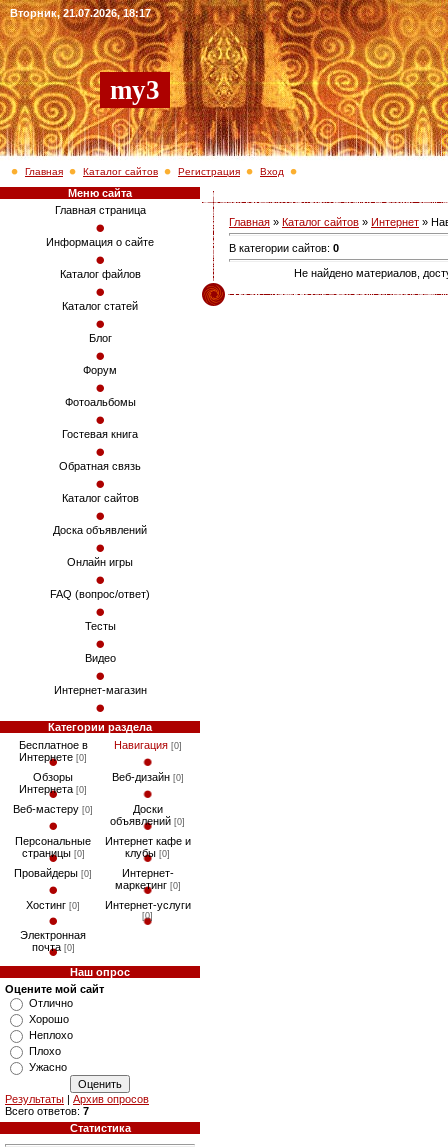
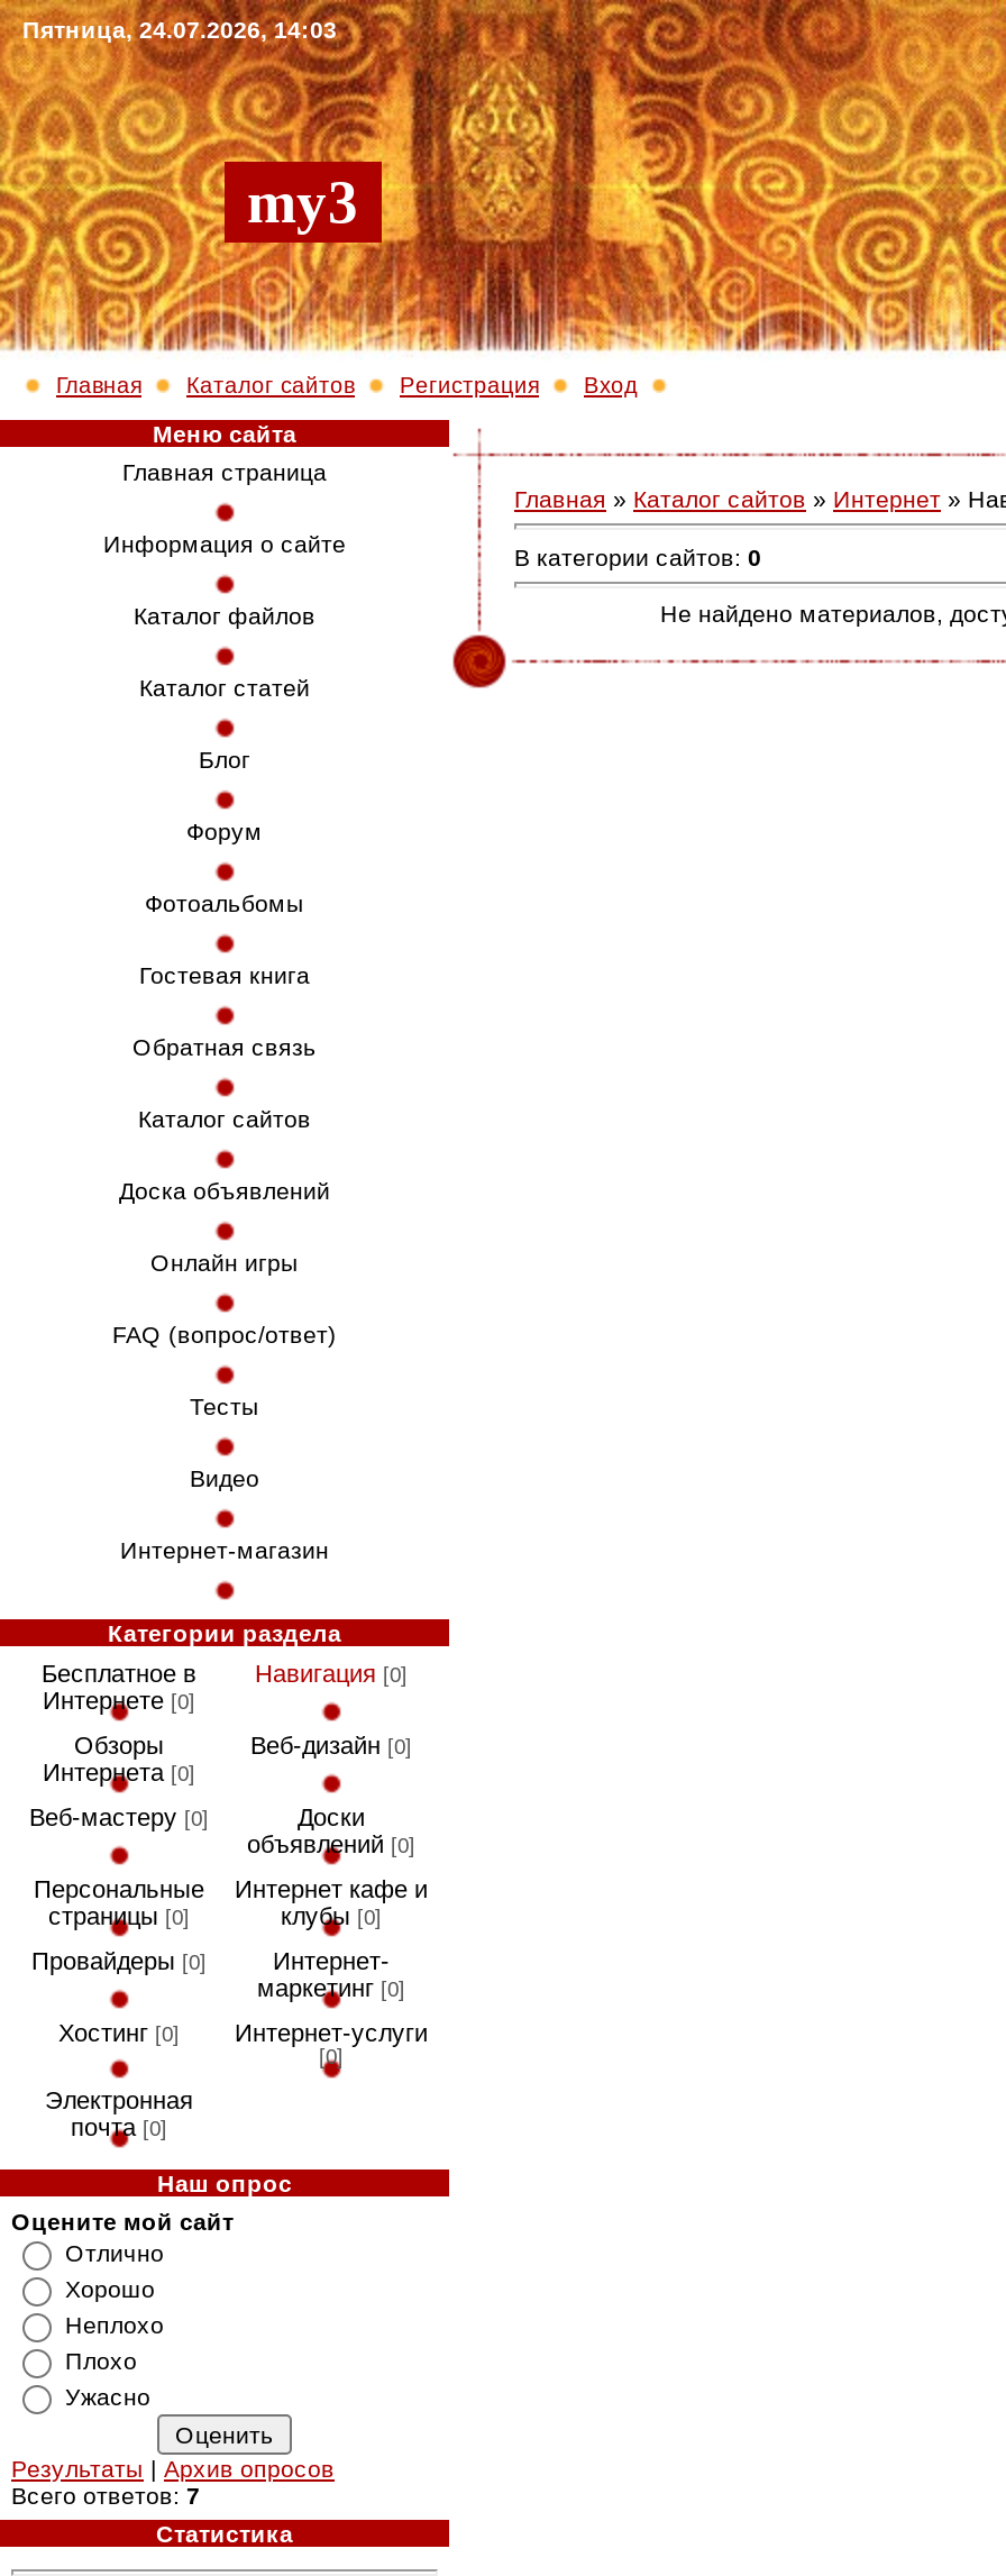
[10,7,151,19] Вторник, 21.07.2026, 18:17 -> [22,16,337,43] Пятница, 24.07.2026, 14:03

